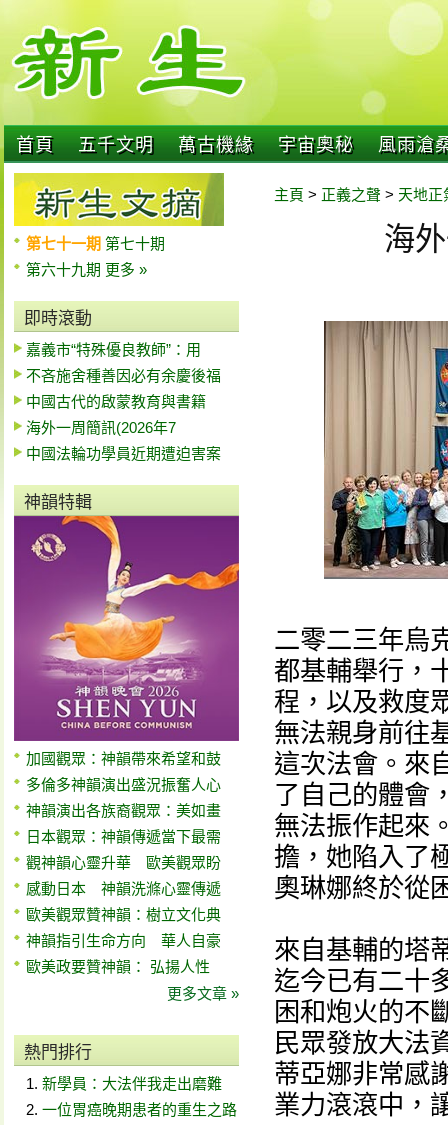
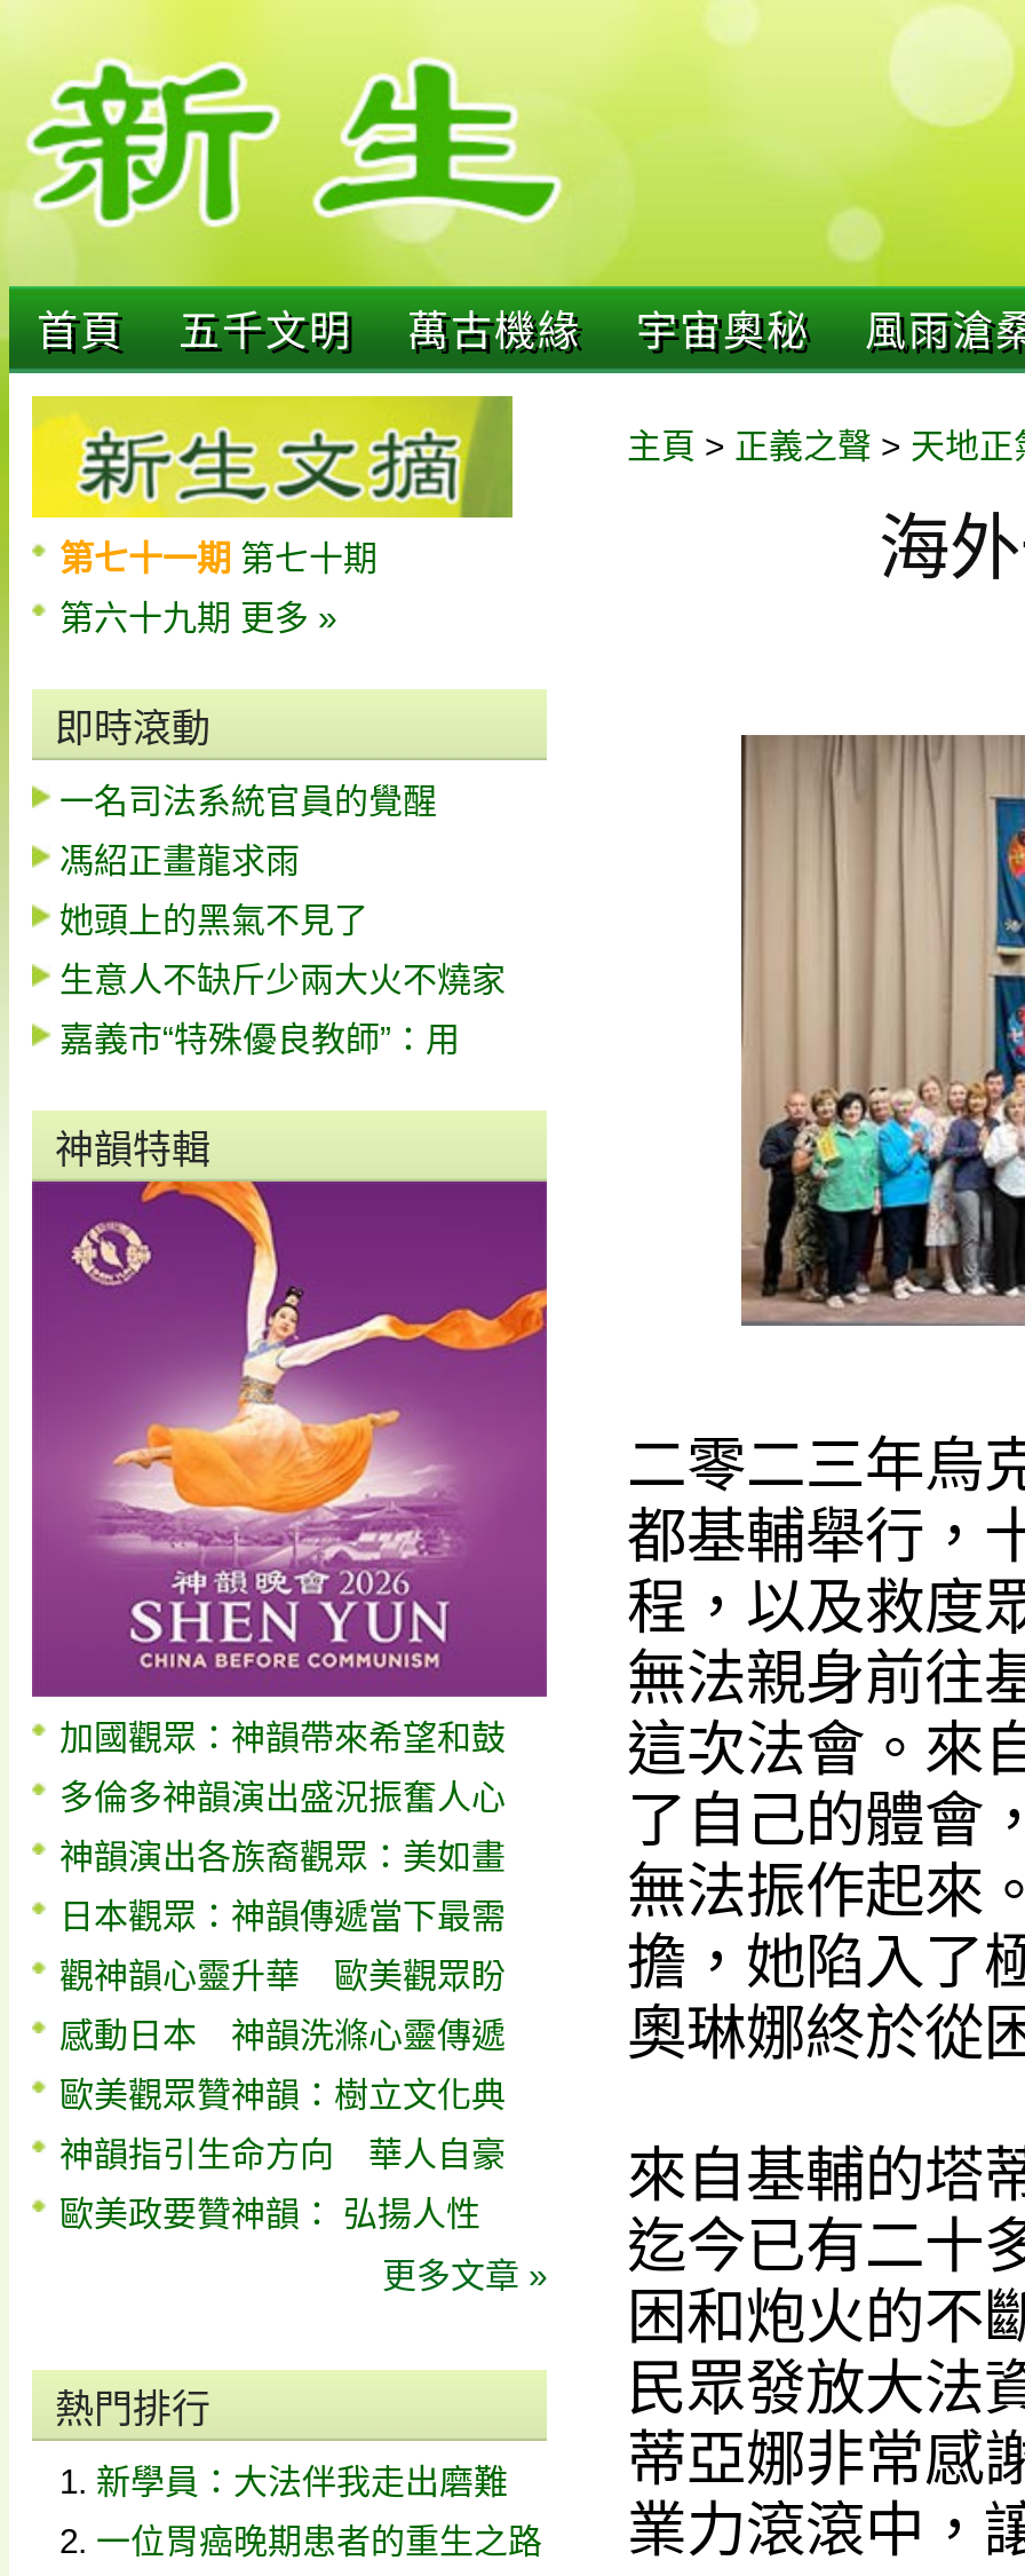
none -> [59,781,506,998] 一名司法系統官員的覺醒 | 馮紹正畫龍求雨 | 她頭上的黑氣不見了 | 生意人不缺斤少兩大火不燒家
moved [26,341,201,358] -> [59,1019,460,1058]: 嘉義市“特殊優良教師”：用
[26,367,221,462] 不吝施舍種善因必有余慶後福 | 中國古代的啟蒙教育與書籍 | 海外一周簡訊(2026年7 | 中國法輪功學員近期遭迫害案 -> none

